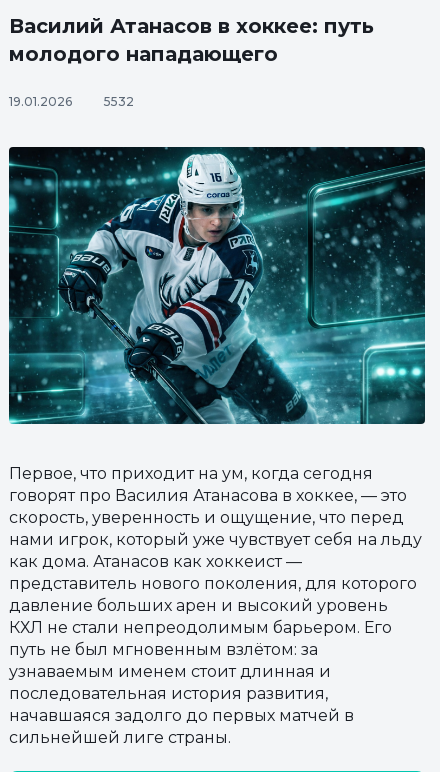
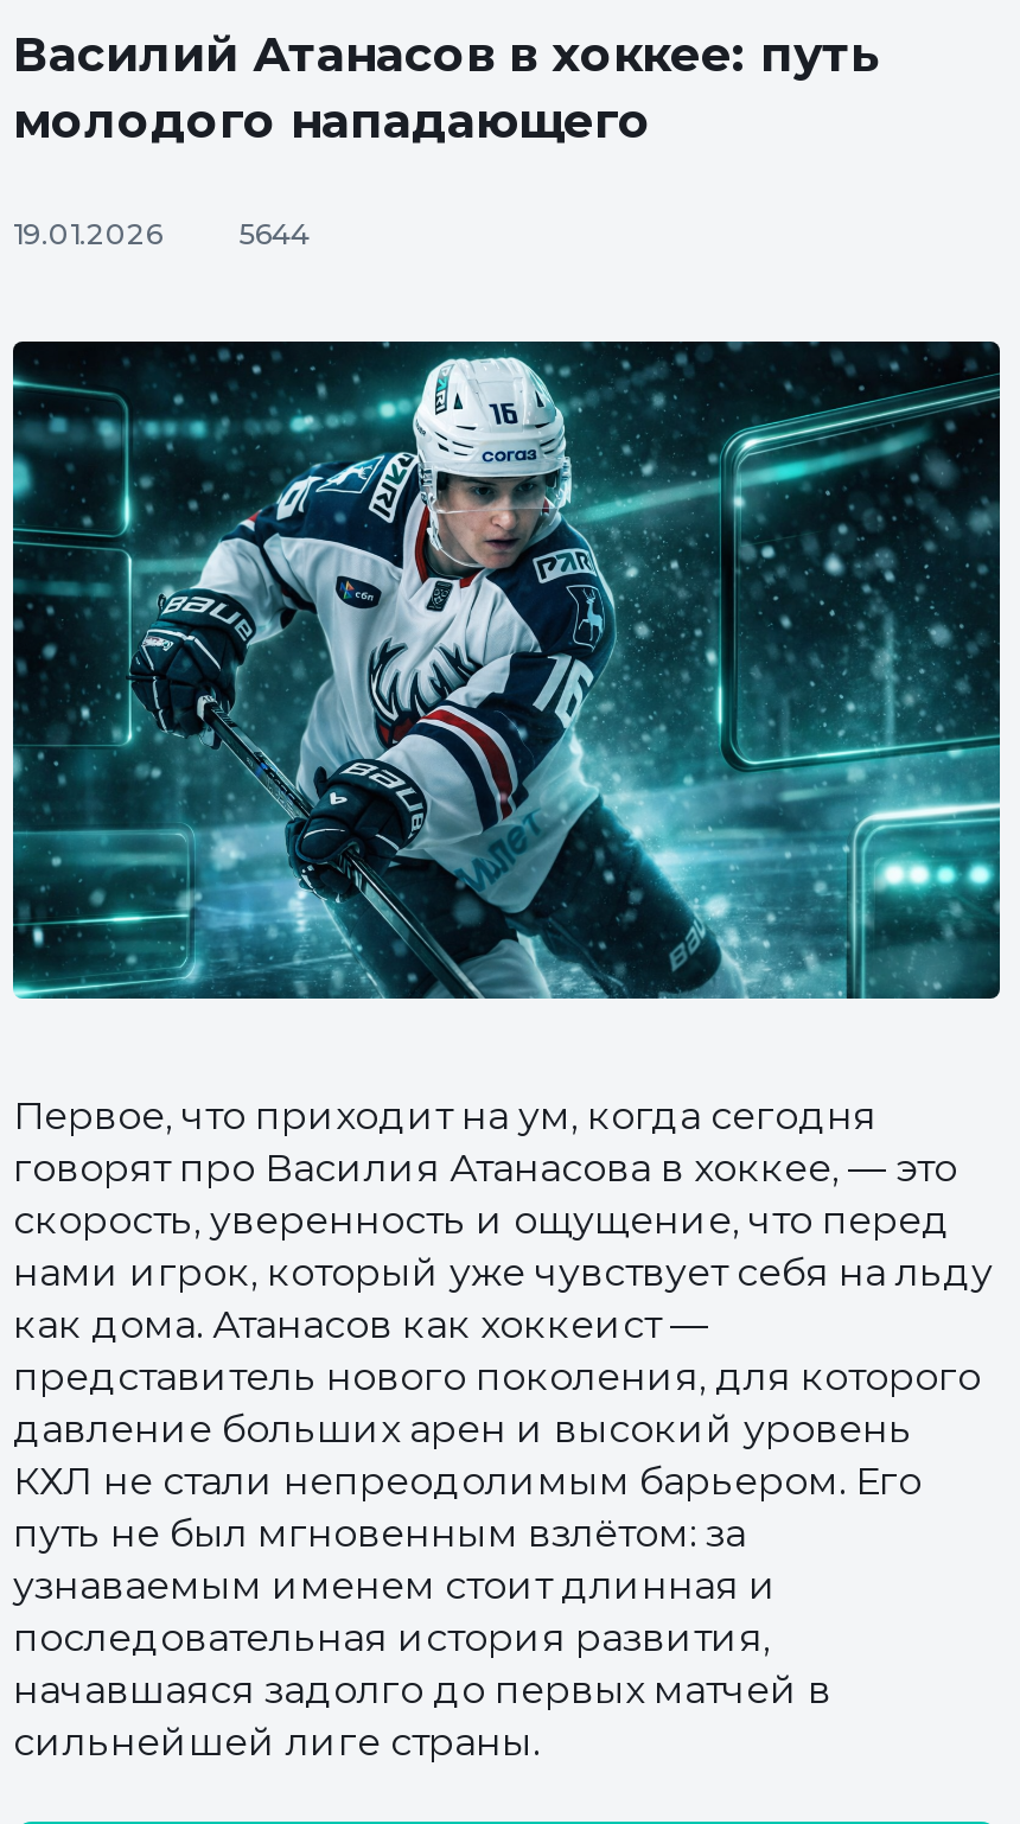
[104,94,134,109] 5532 -> [238,215,310,251] 5644

